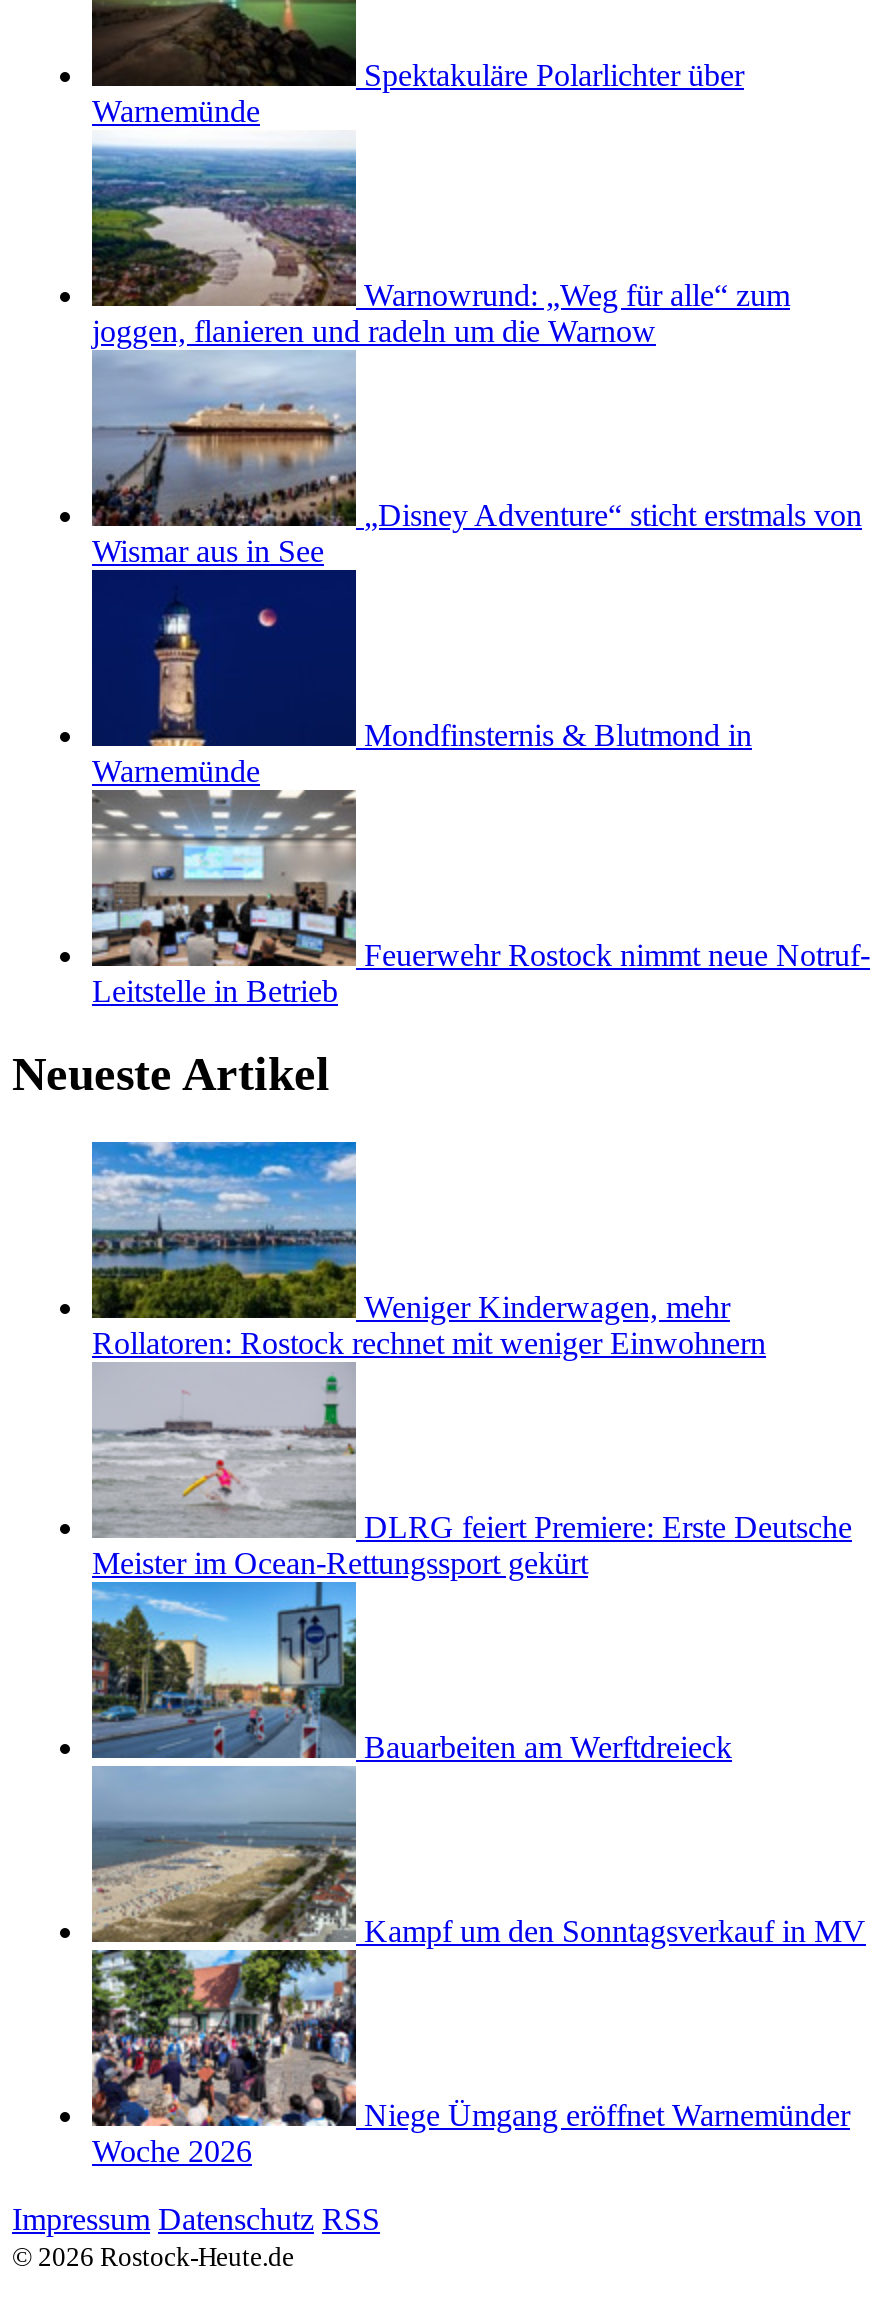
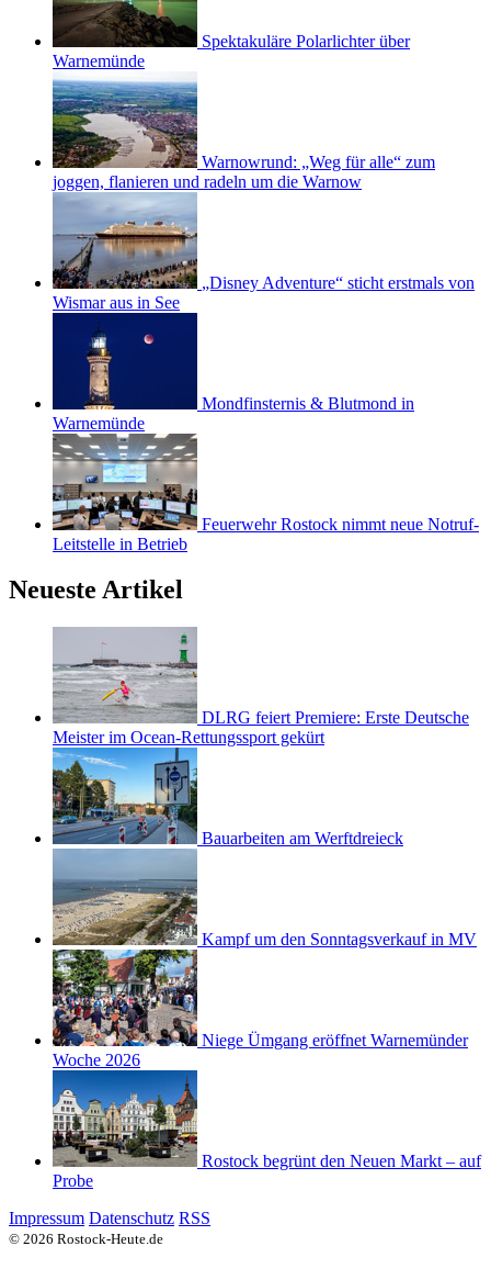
[90,1140,766,1361] [image] | Weniger Kinderwagen, mehr | Rollatoren: Rostock rechnet mit weniger Einwohnern -> none
moved [90,1368,866,2169] -> [52,630,477,1070]: [image] | DLRG feiert Premiere: Erste Deutsche | Meister im Ocean-Rettungssport gekürt | Bauarbeiten am Werftdreieck | Kampf um den Sonntagsverkauf in MV | Niege Ümgang eröffnet Warnemünder | Woche 2026
none -> [52,1069,481,1190] [image] | Rostock begrünt den Neuen Markt – auf | Probe

